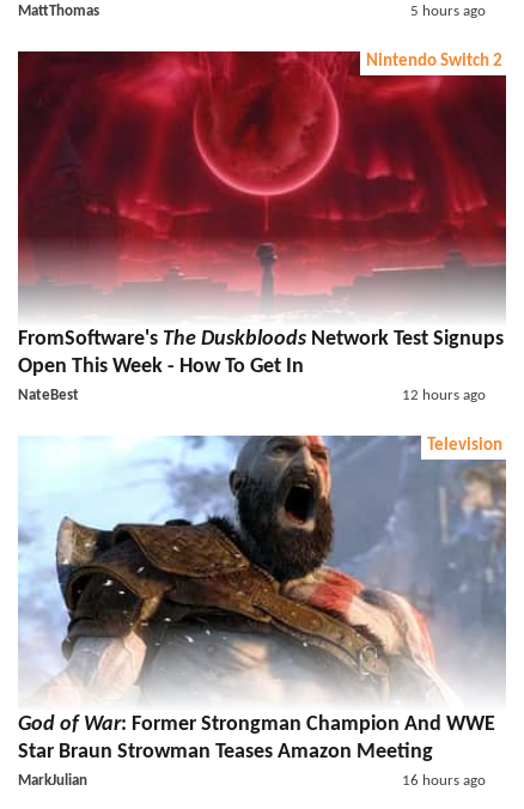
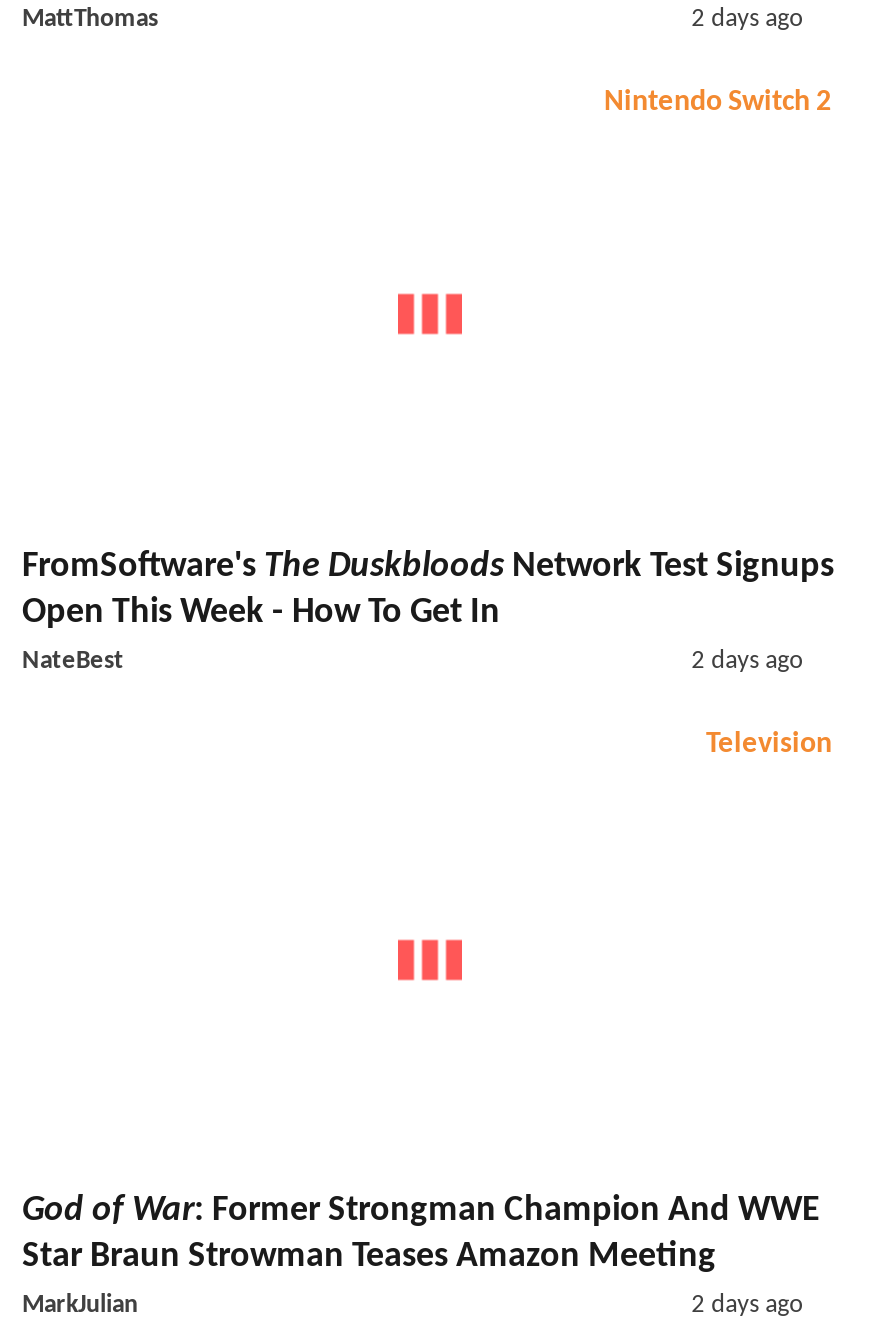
[410,3,485,19] 5 hours ago -> [691,5,803,31] 2 days ago
[17,50,507,316] [image] -> none
[401,388,485,403] 12 hours ago -> [691,648,803,674] 2 days ago
[17,434,507,701] [image] -> none
[401,772,485,788] 16 hours ago -> [691,1291,803,1317] 2 days ago

